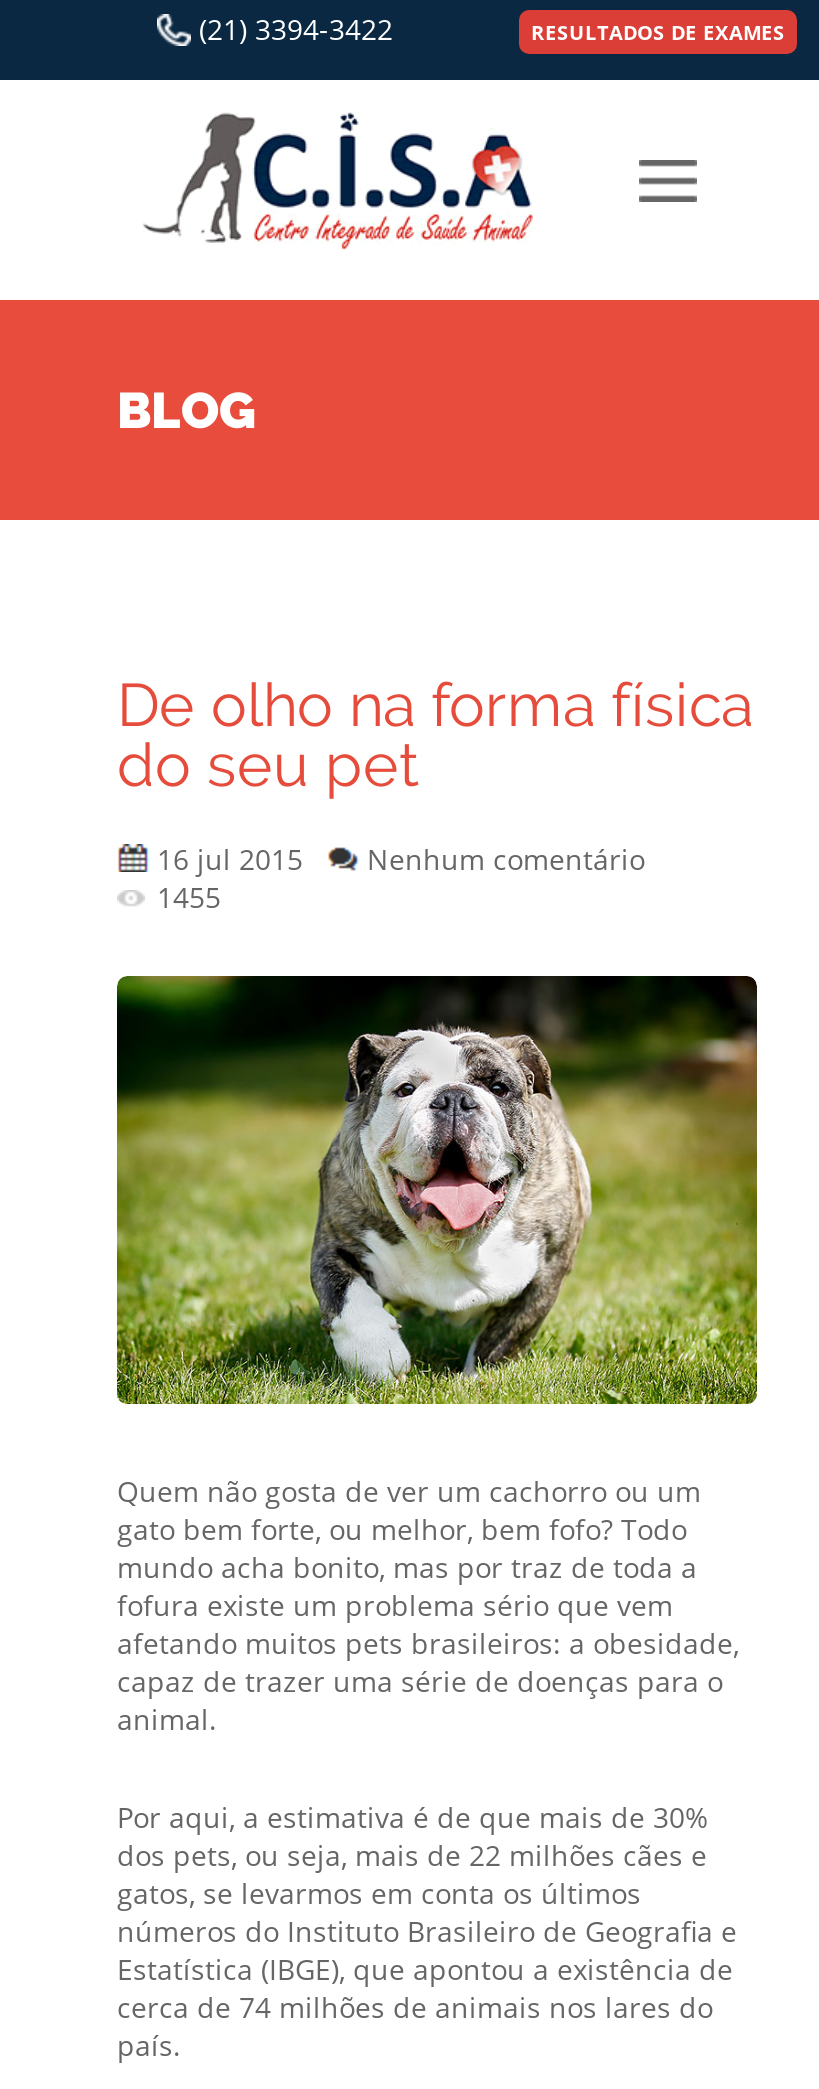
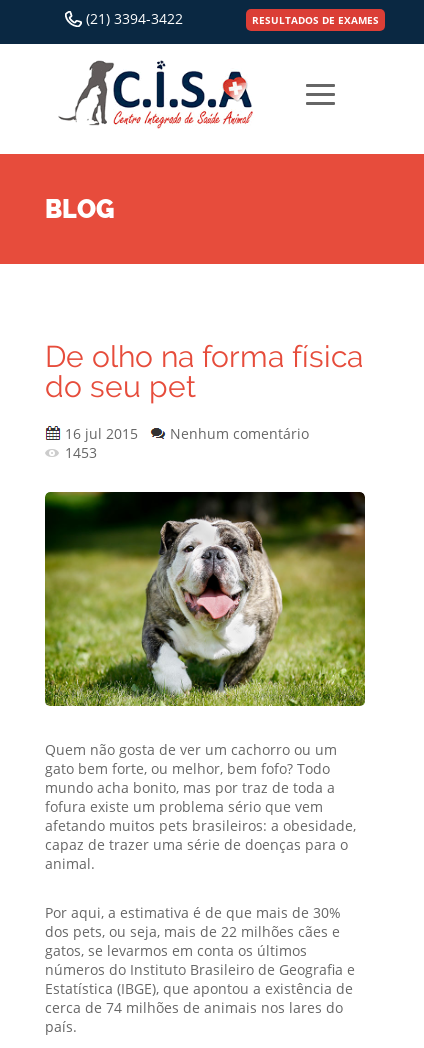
[157,878,221,916] 1455 -> [65,443,97,462] 1453

